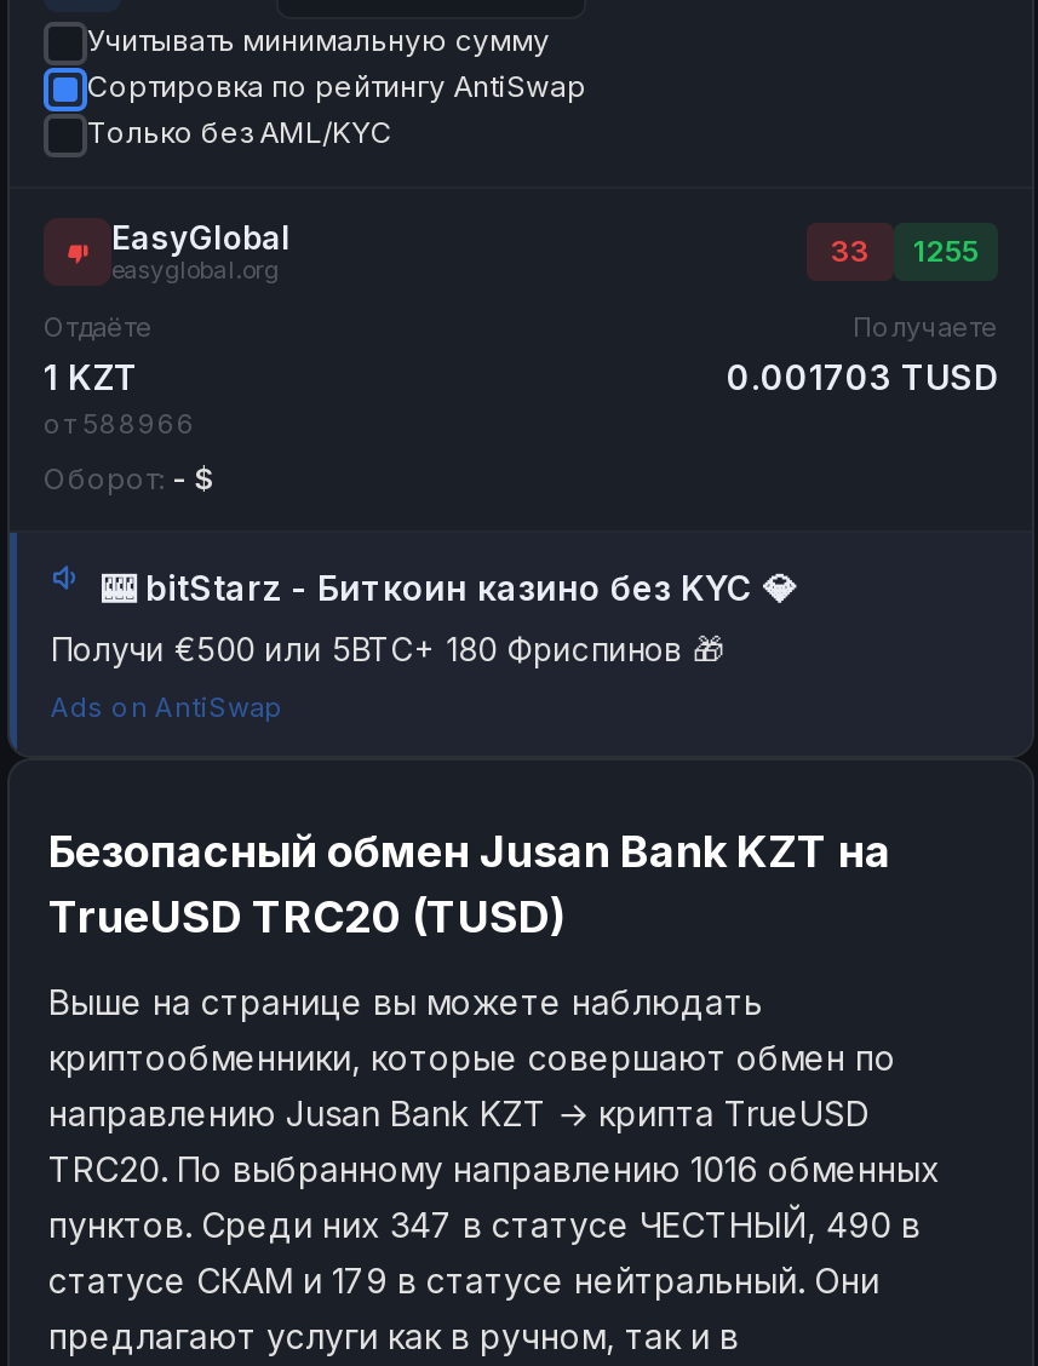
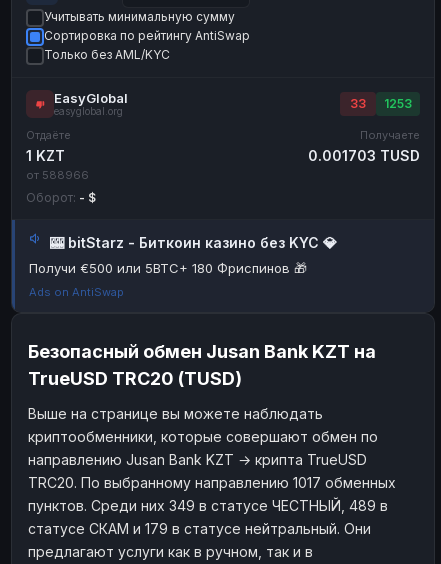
[831,231,979,268] 33 1255 -> [350,95,412,110] 33 1253
[48,1147,940,1188] TRC20. По выбранному направлению 1016 обменных -> [28,473,396,490] TRC20. По выбранному направлению 1017 обменных
[48,1203,921,1244] пунктов. Среди них 347 в статусе ЧЕСТНЫЙ, 490 в -> [28,496,388,513] пунктов. Среди них 349 в статусе ЧЕСТНЫЙ, 489 в

